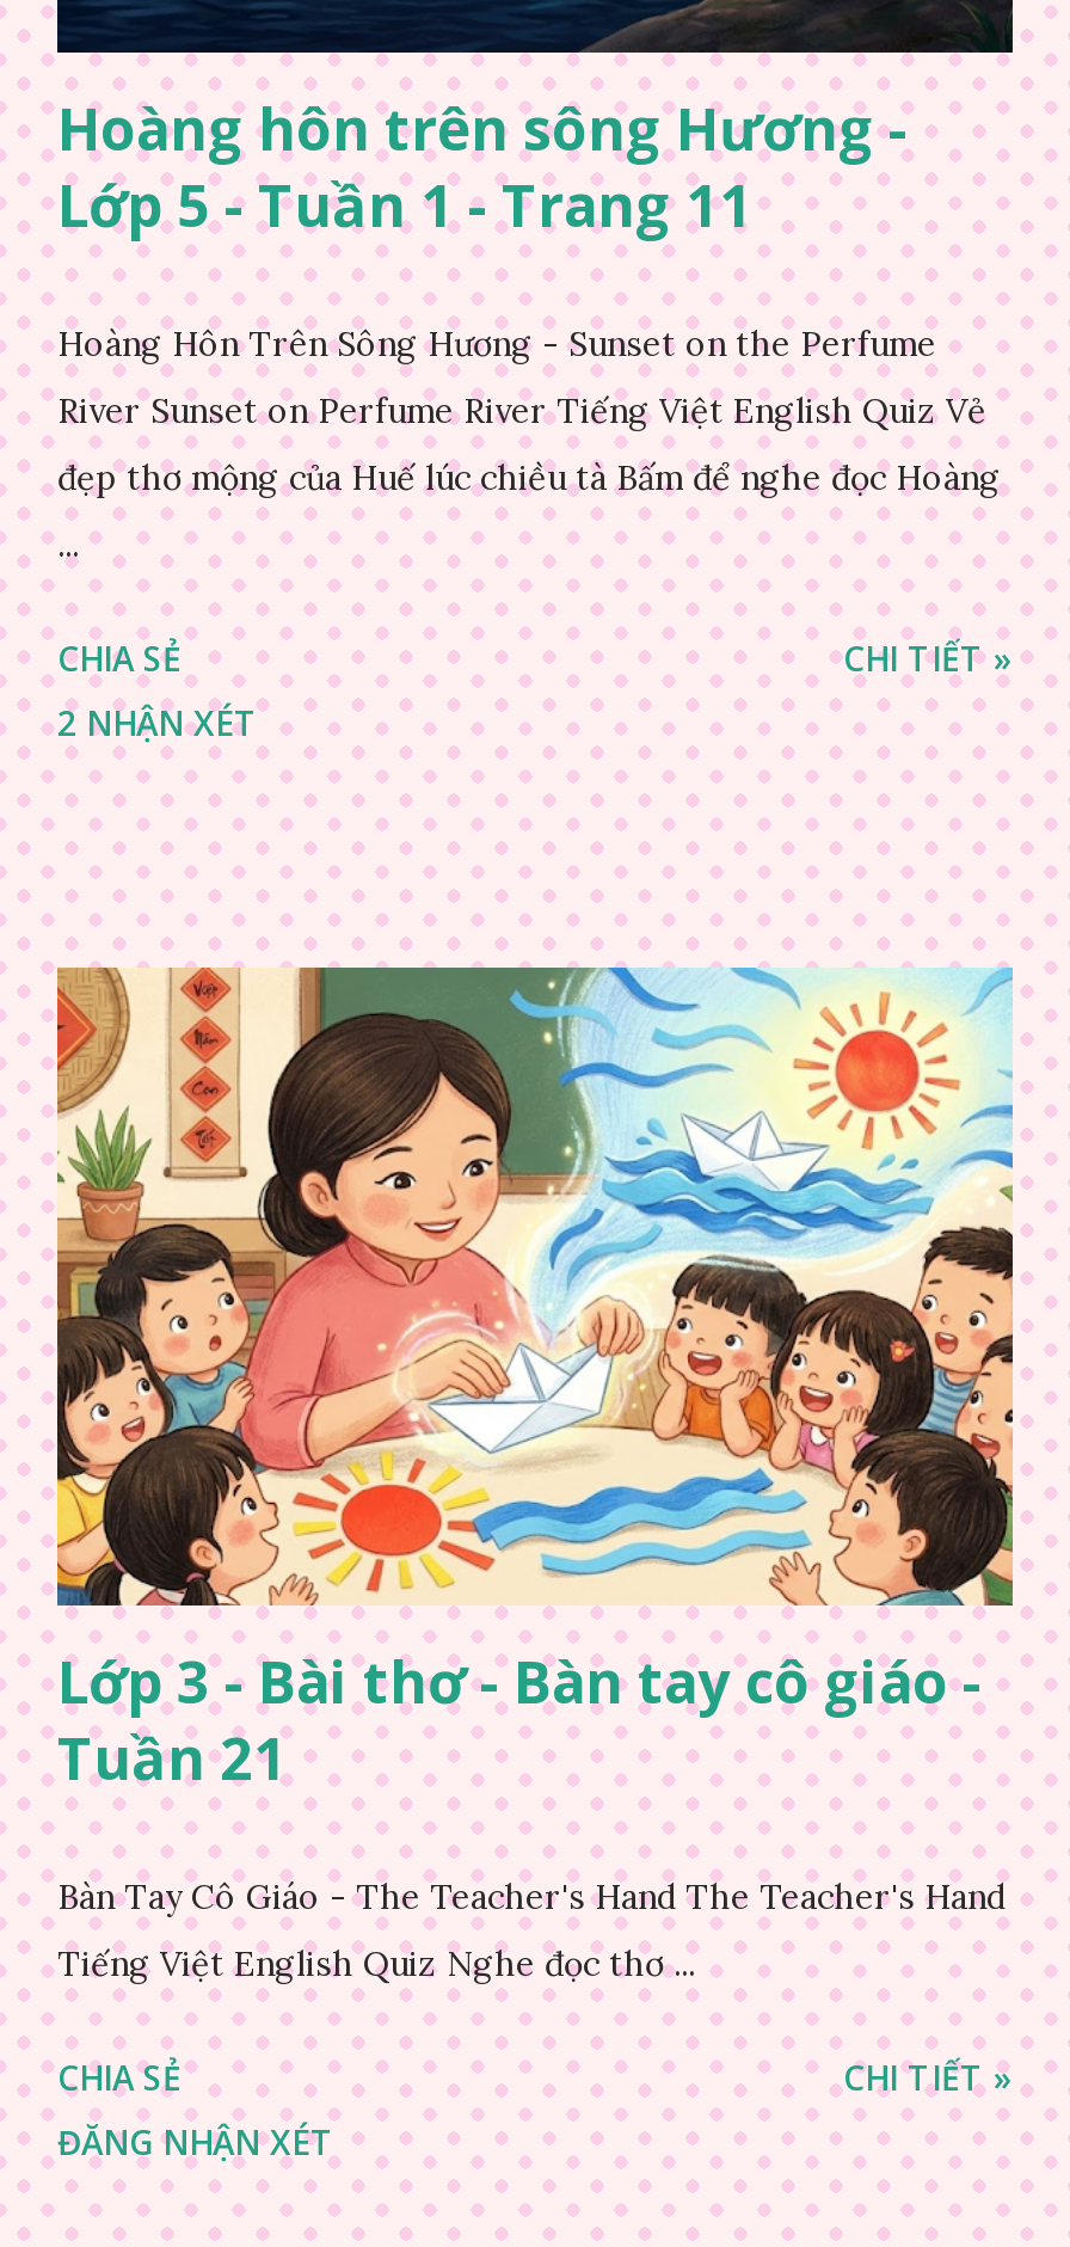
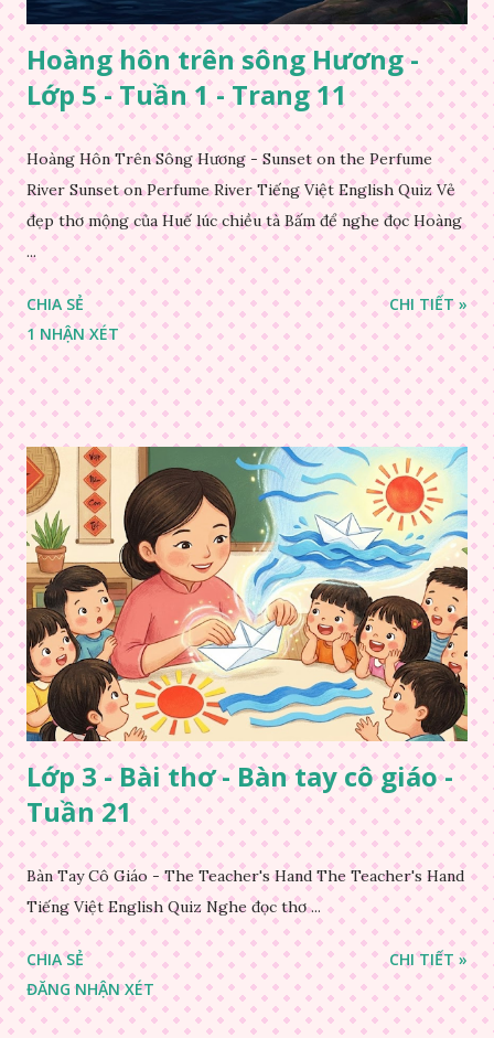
[57,701,258,746] 2 NHẬN XÉT -> [26,323,119,344] 1 NHẬN XÉT

